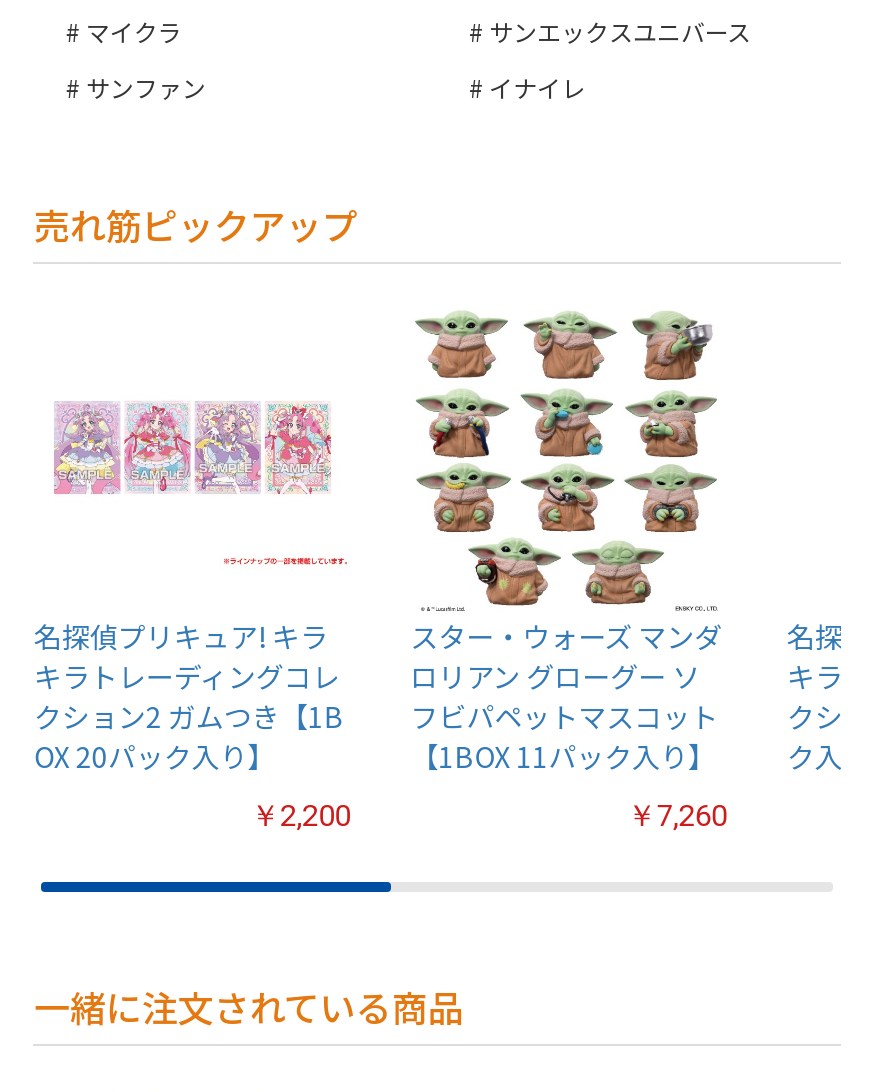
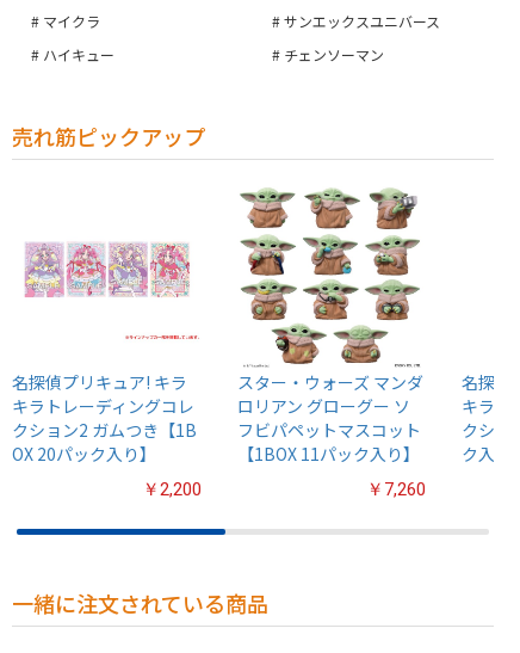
[86,69,585,103] サンファン | イナイレ -> [43,44,384,64] ハイキュー | チェンソーマン

